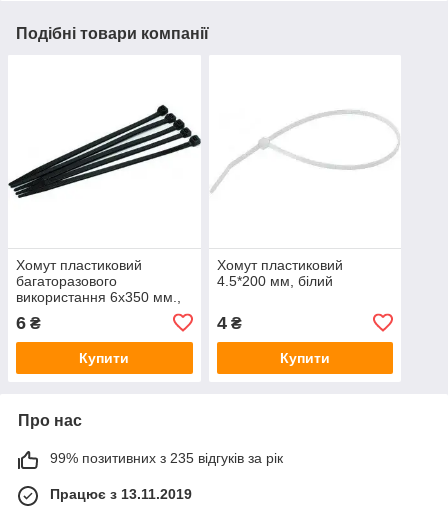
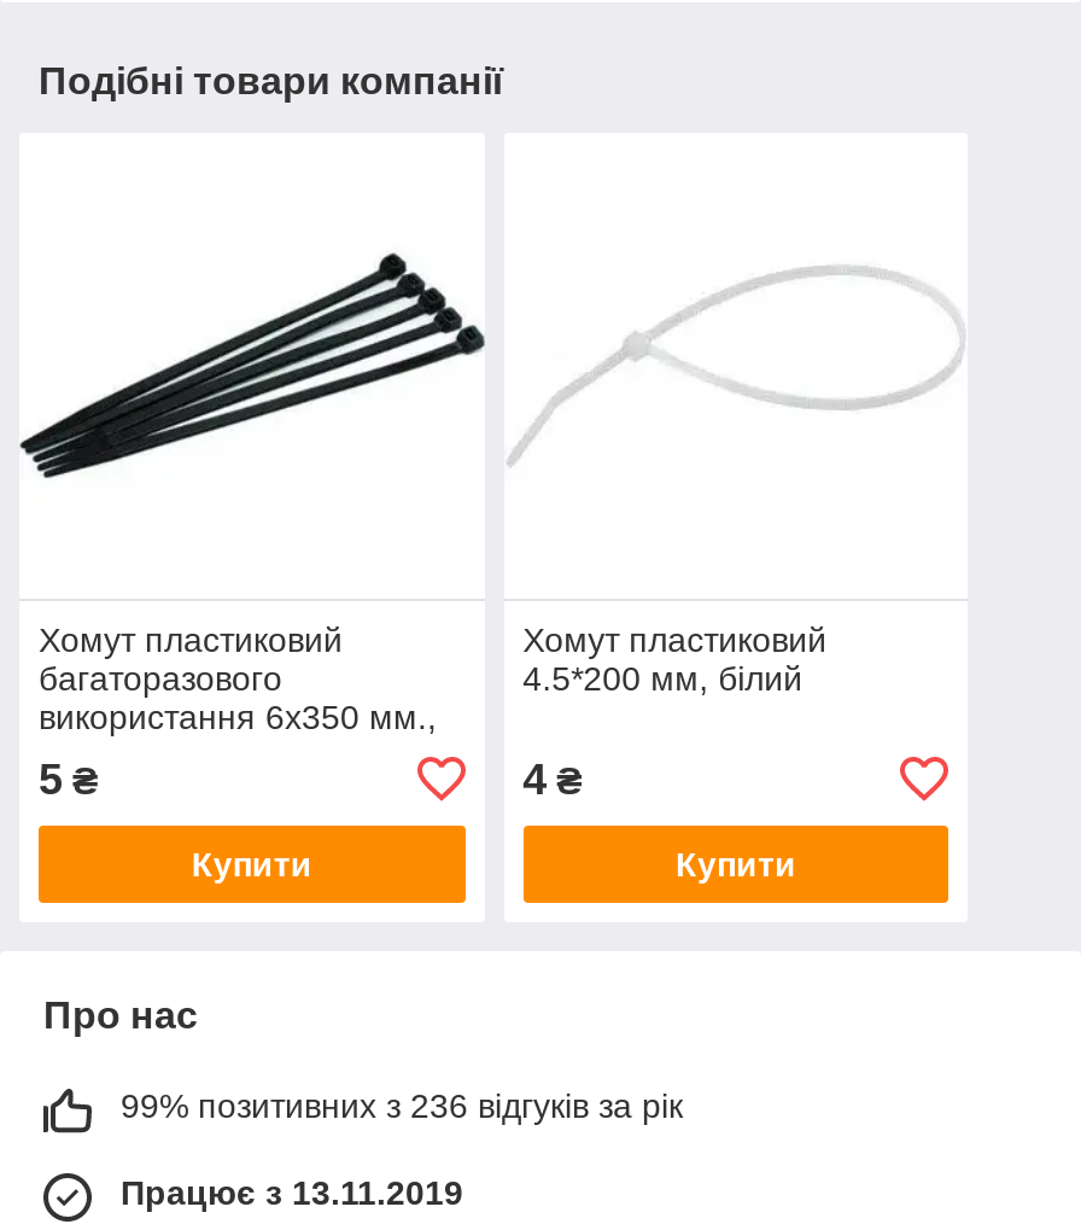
[16,313,41,333] 6 ₴ -> [39,755,99,803] 5 ₴
[50,450,283,466] 99% позитивних з 235 відгуків за рік -> [121,1086,683,1125] 99% позитивних з 236 відгуків за рік

